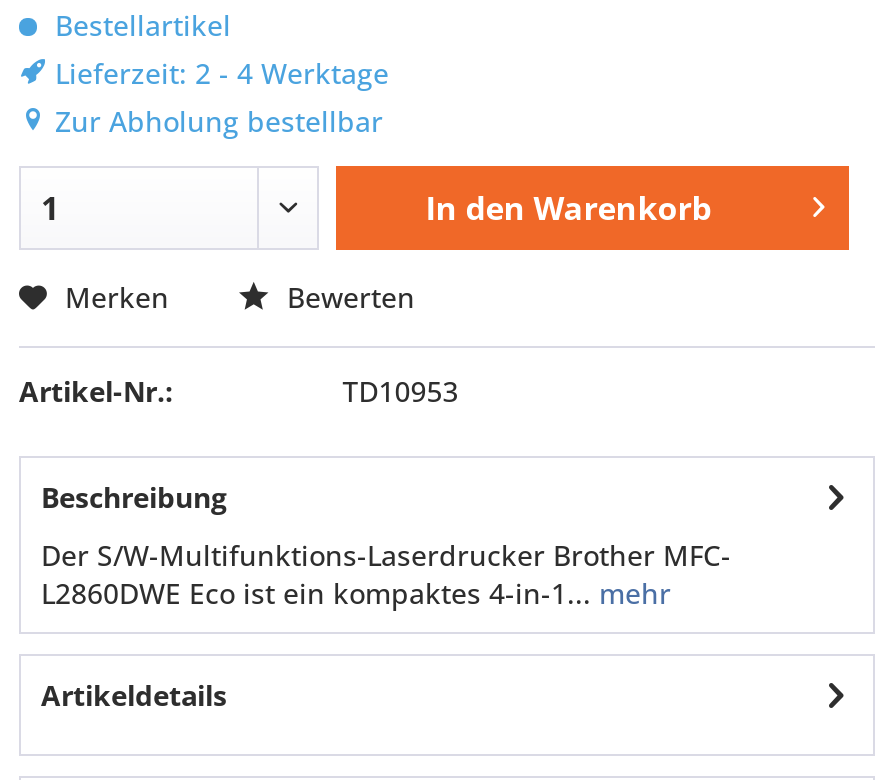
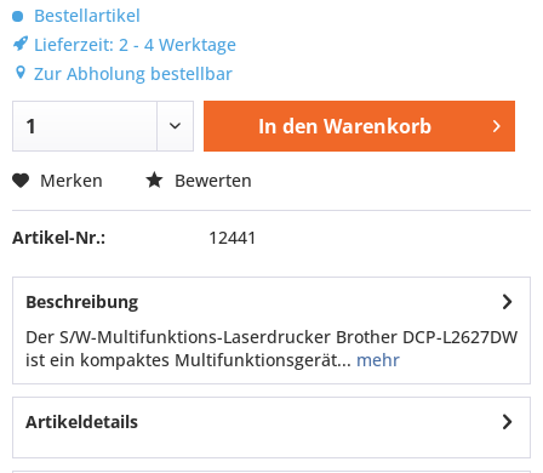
[343,372,459,410] TD10953 -> [208,226,257,249] 12441
[41,536,731,612] Der S/W-Multifunktions-Laserdrucker Brother MFC- | L2860DWE Eco ist ein kompaktes 4-in-1... mehr -> [25,325,518,371] Der S/W-Multifunktions-Laserdrucker Brother DCP-L2627DW | ist ein kompaktes Multifunktionsgerät... mehr

